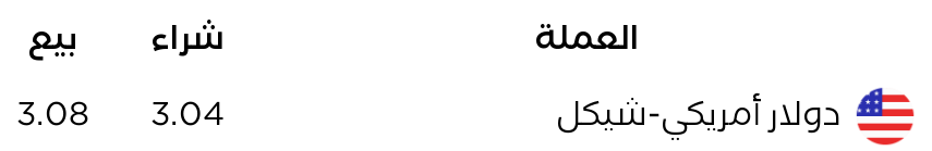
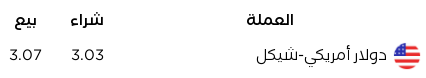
[16,93,88,141] 3.08 -> [8,45,41,67] 3.07
[150,93,225,141] 3.04 -> [70,45,103,67] 3.03

